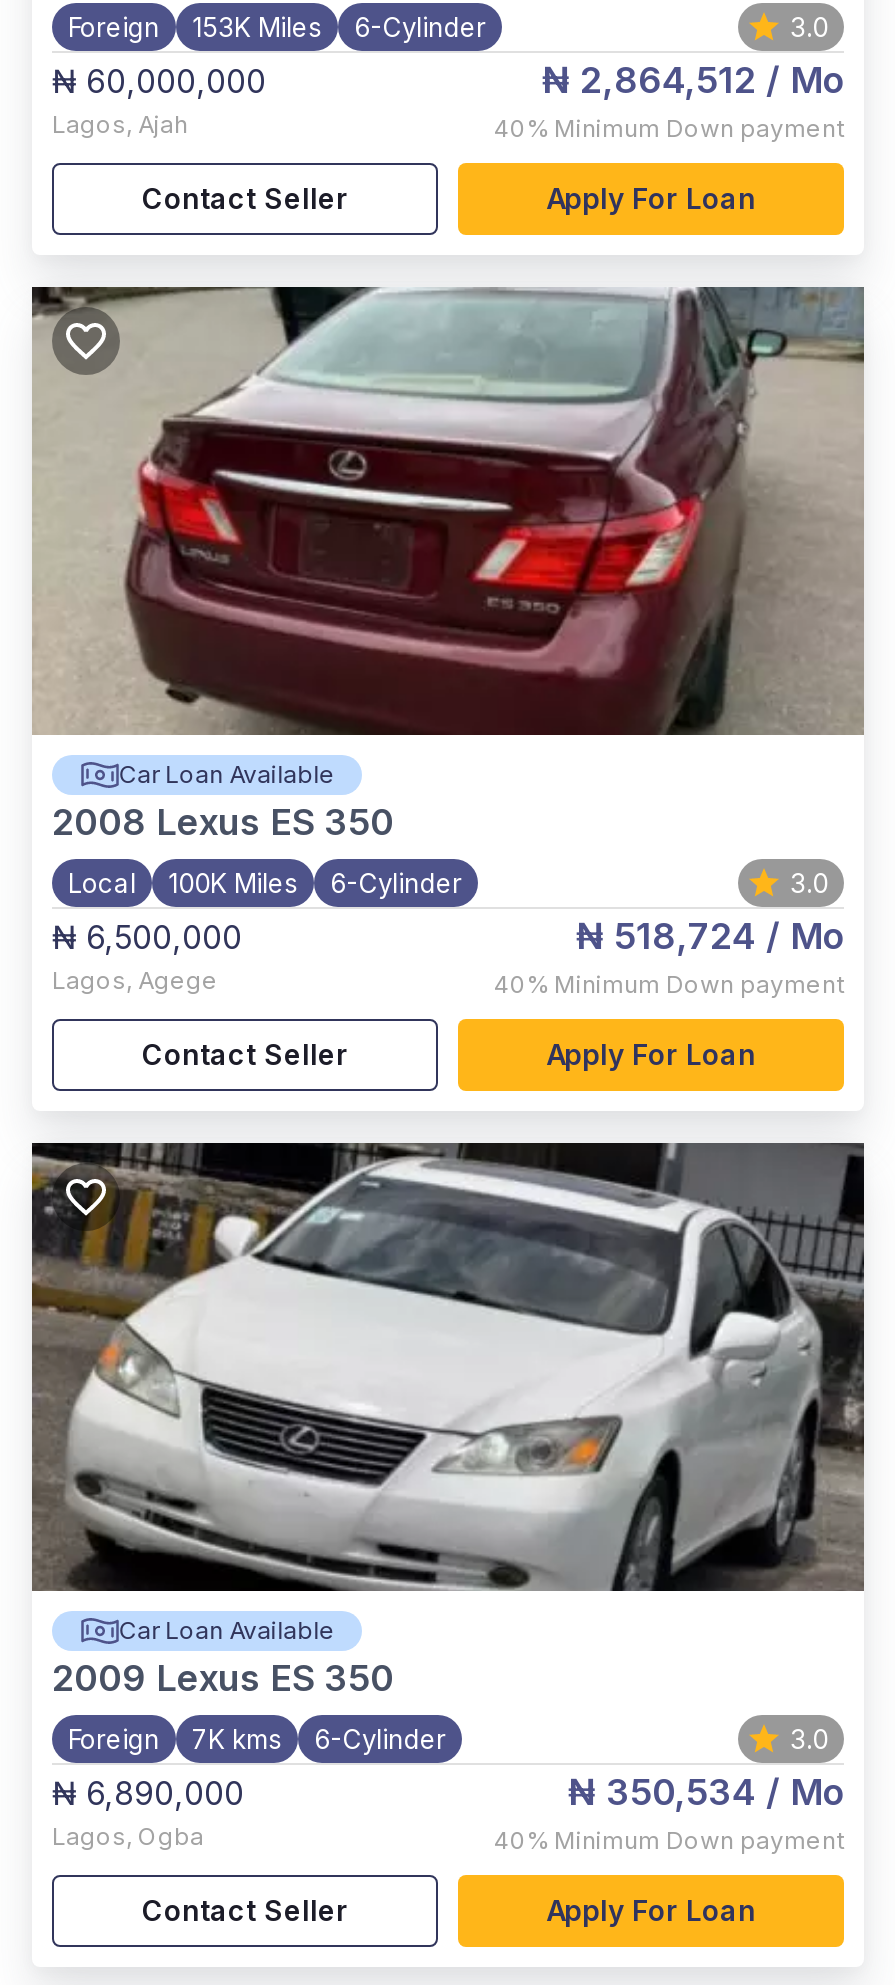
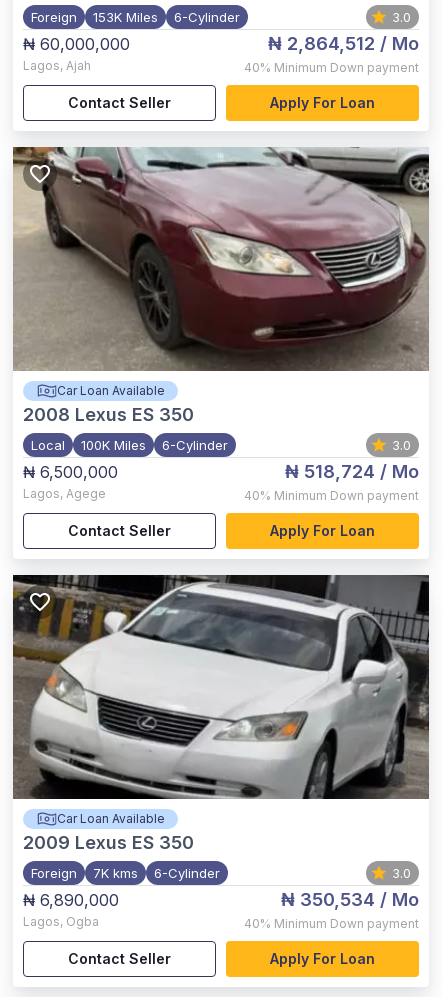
[32,285,864,735] [image] -> [13,146,429,371] [image]

